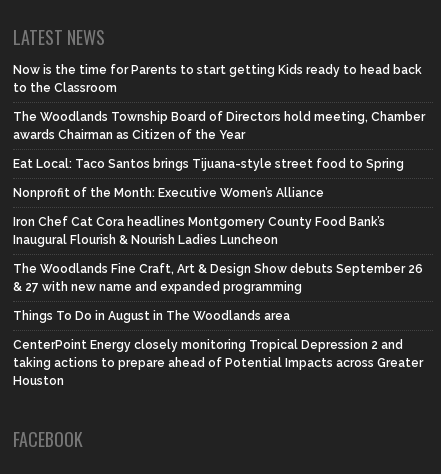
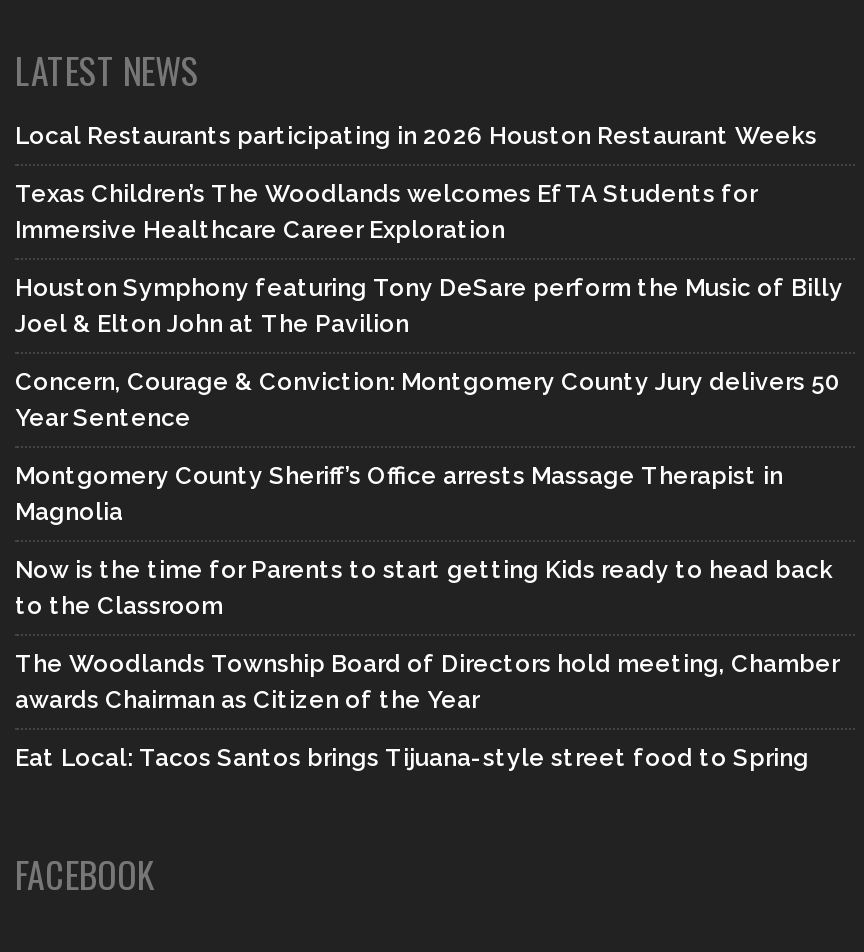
none -> [15,122,843,526] Local Restaurants participating in 2026 Houston Restaurant Weeks | Texas Children’s The Woodlands welcomes EfTA Students for | Immersive Healthcare Career Exploration | Houston Symphony featuring Tony DeSare perform the Music of Billy | Joel & Elton John at The Pavilion | Concern, Courage & Conviction: Montgomery County Jury delivers 50 | Year Sentence | Montgomery County Sheriff’s Office arrests Massage Therapist in | Magnolia
moved [13,63,425,142] -> [15,556,839,714]: Now is the time for Parents to start getting Kids ready to head back | to the Classroom | The Woodlands Township Board of Directors hold meeting, Chamber | awards Chairman as Citizen of the Year
[13,157,423,388] Eat Local: Taco Santos brings Tijuana-style street food to Spring | Nonprofit of the Month: Executive Women’s Alliance | Iron Chef Cat Cora headlines Montgomery County Food Bank’s | Inaugural Flourish & Nourish Ladies Luncheon | The Woodlands Fine Craft, Art & Design Show debuts September 26 | & 27 with new name and expanded programming | Things To Do in August in The Woodlands area | CenterPoint Energy closely monitoring Tropical Depression 2 and | taking actions to prepare ahead of Potential Impacts across Greater | Houston -> [15,744,809,772] Eat Local: Tacos Santos brings Tijuana-style street food to Spring

